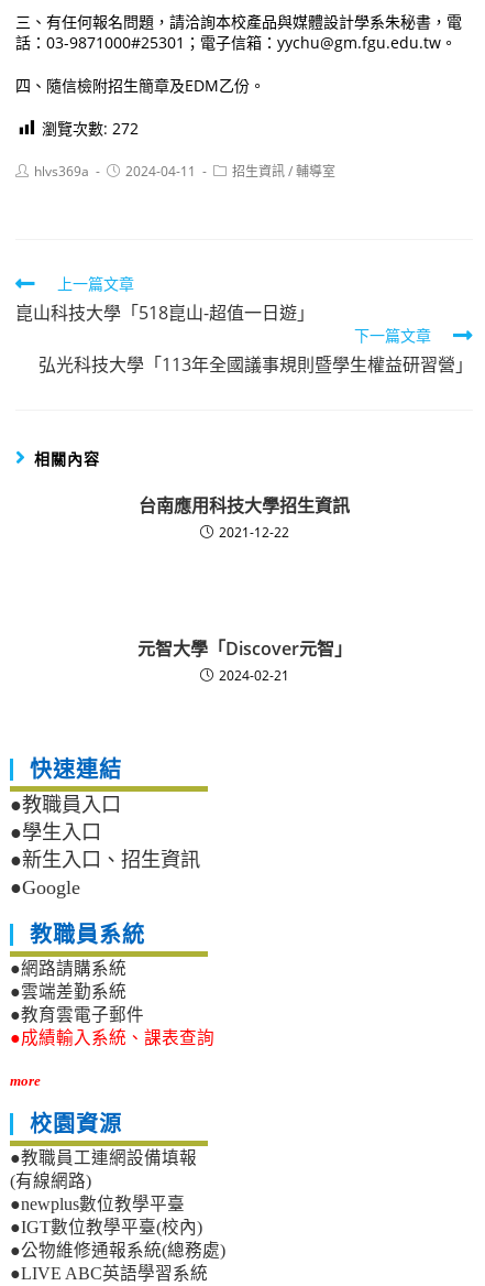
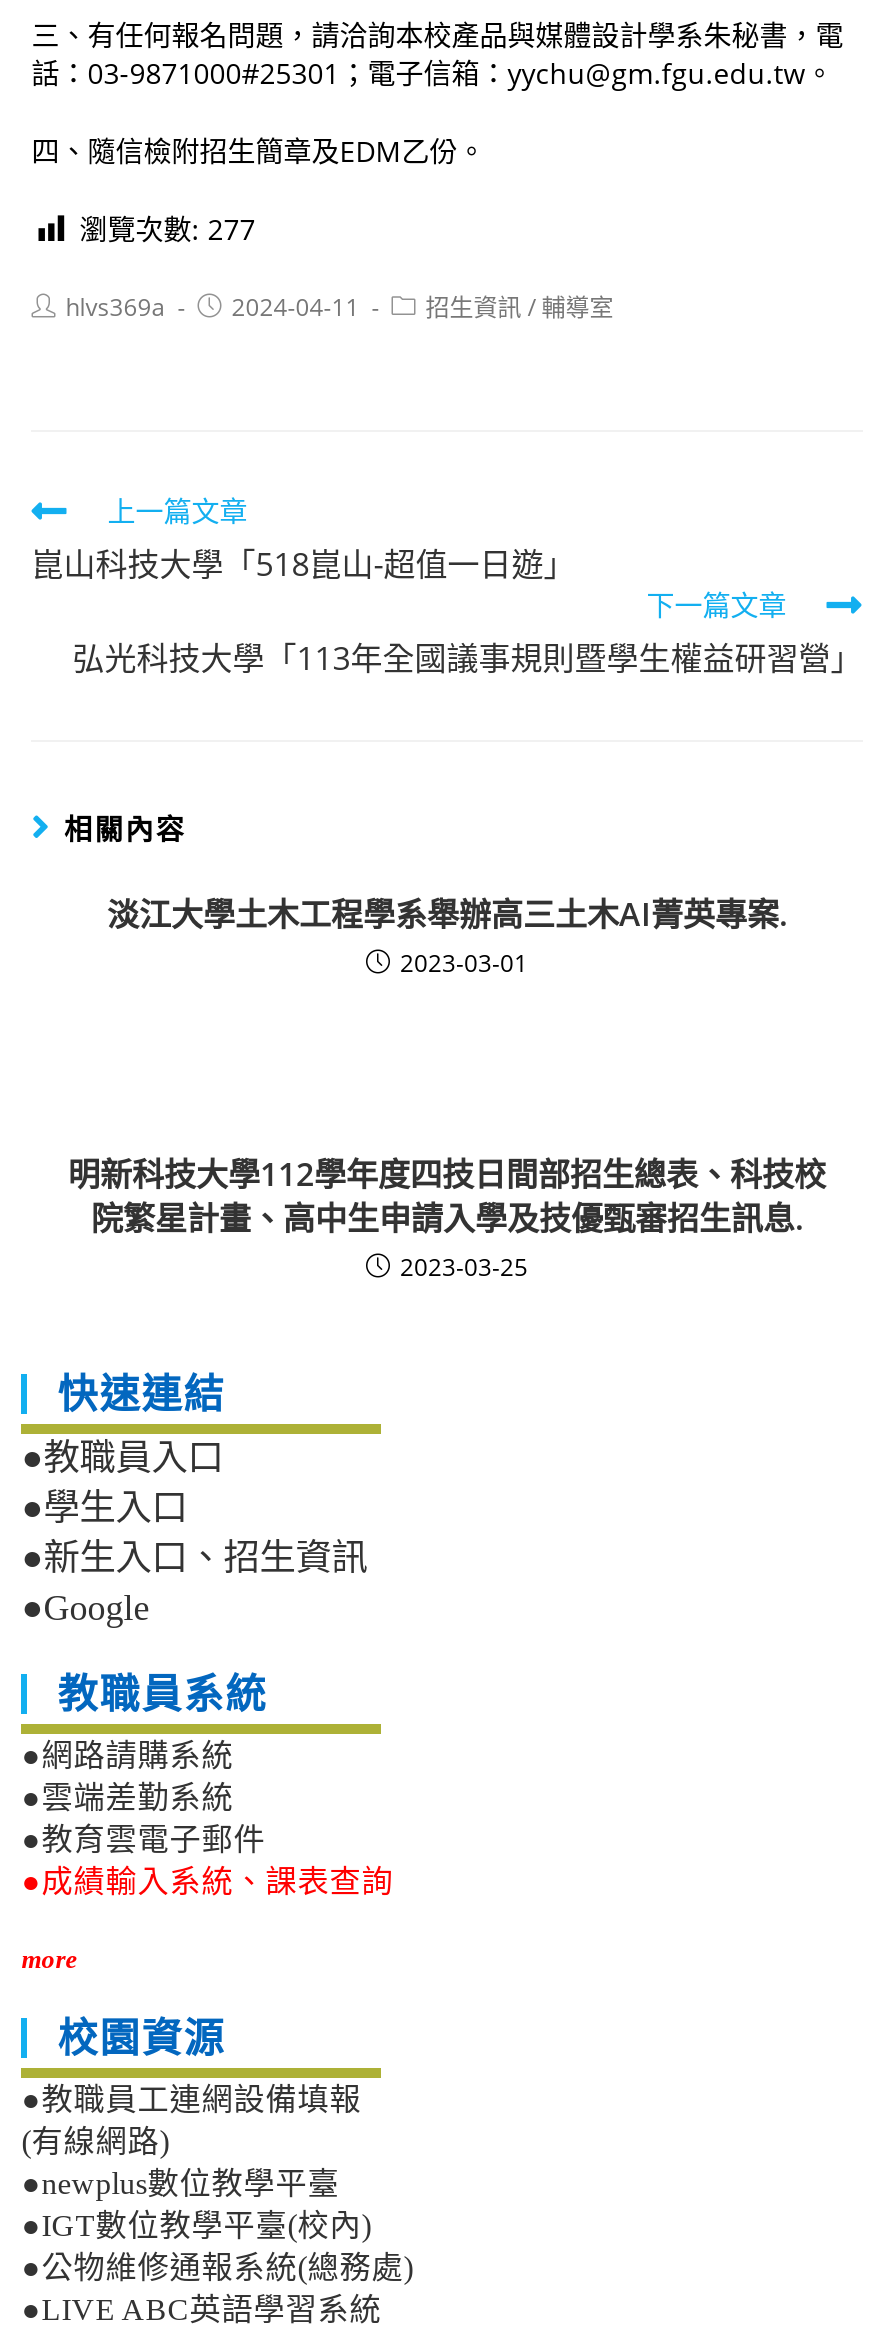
[42,118,139,139] 瀏覽次數: 272 -> [79,210,255,248] 瀏覽次數: 277
[139,494,350,542] 台南應用科技大學招生資訊 | 2021-12-22 -> [107,893,787,981] 淡江大學土木工程學系舉辦高三土木AI菁英專案. | 2023-03-01
[137,637,351,685] 元智大學「Discover元智」 | 2024-02-21 -> [68,1153,826,1285] 明新科技大學112學年度四技日間部招生總表、科技校 | 院繁星計畫、高中生申請入學及技優甄審招生訊息. | 2023-03-25

